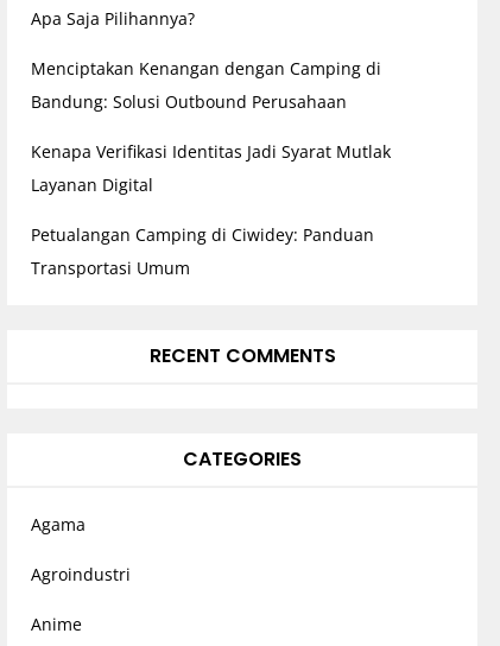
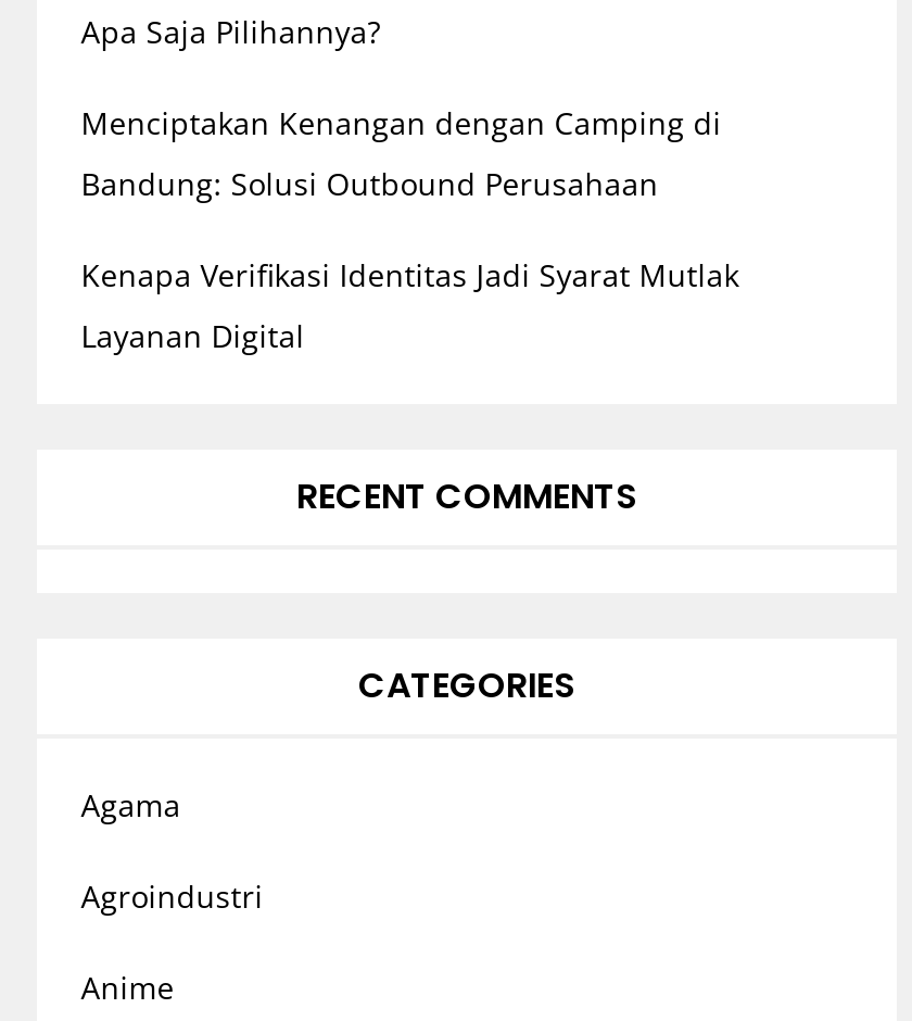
[31,223,374,279] Petualangan Camping di Ciwidey: Panduan | Transportasi Umum -> none

